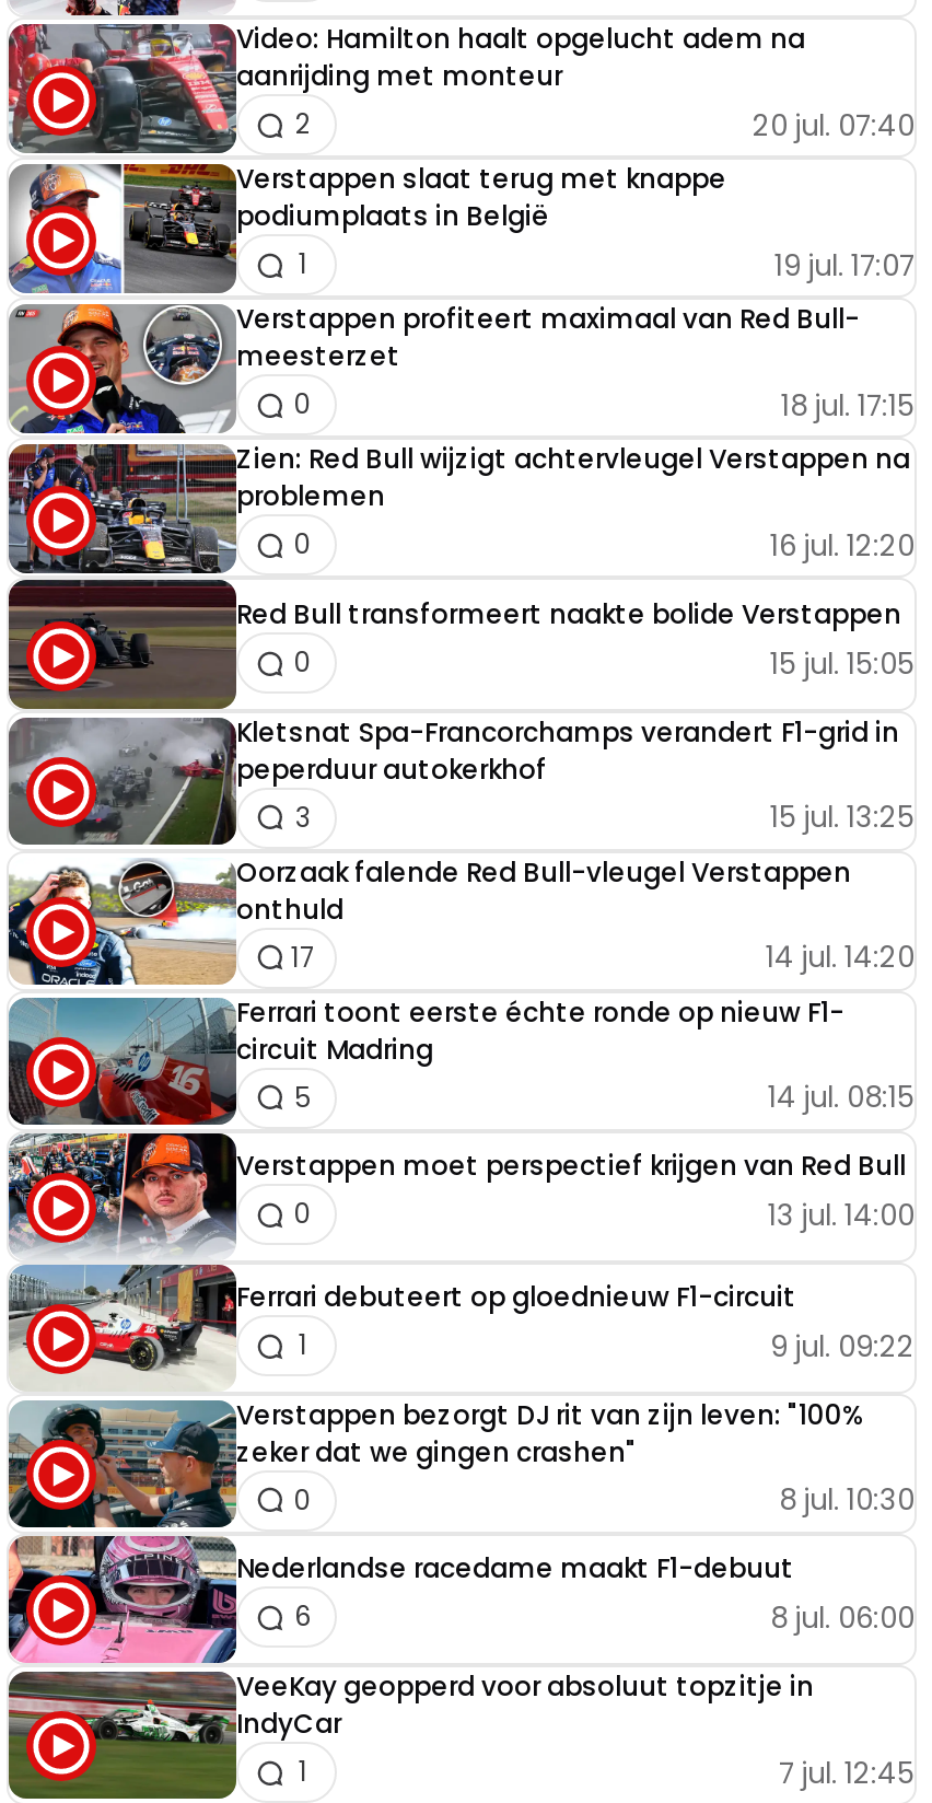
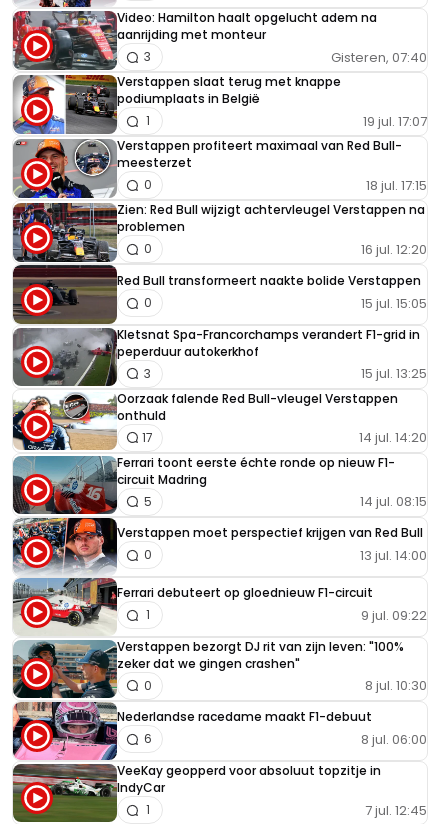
[295,105,914,147] 20 jul. 07:40 | 2 -> [144,48,427,67] Gisteren, 07:40 | 3

